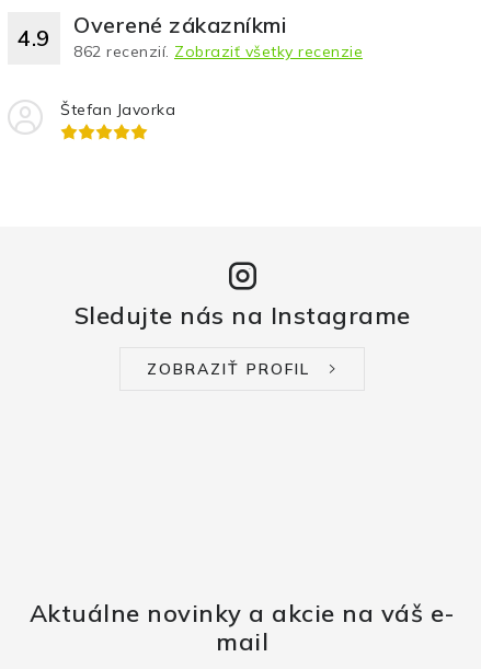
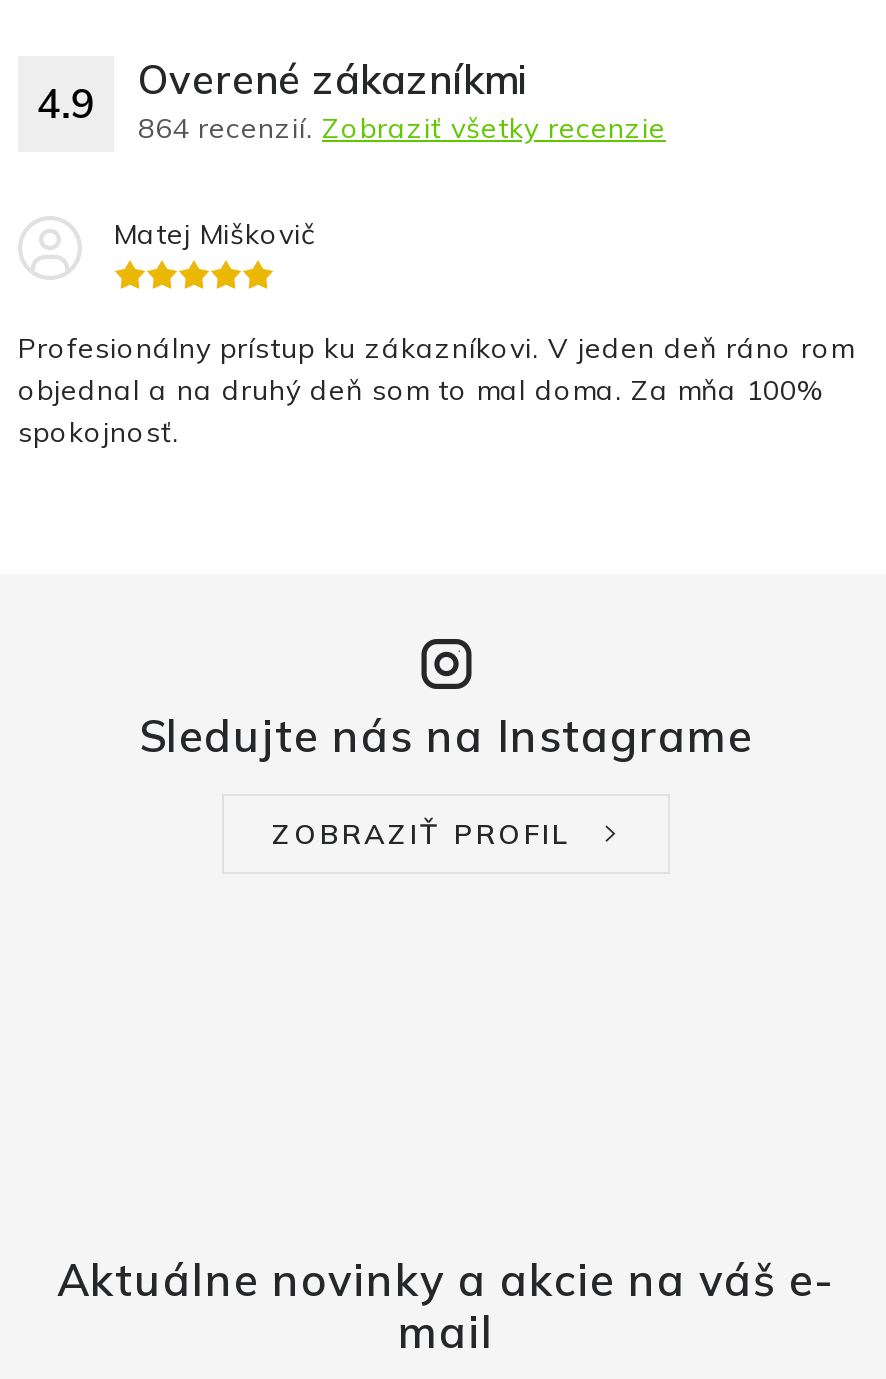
[60,41,363,119] 862 recenzií. Zobraziť všetky recenzie | Štefan Javorka -> [18,109,854,449] 864 recenzií. Zobraziť všetky recenzie | Matej Miškovič | Profesionálny prístup ku zákazníkovi. V jeden deň ráno rom | objednal a na druhý deň som to mal doma. Za mňa 100% | spokojnosť.

